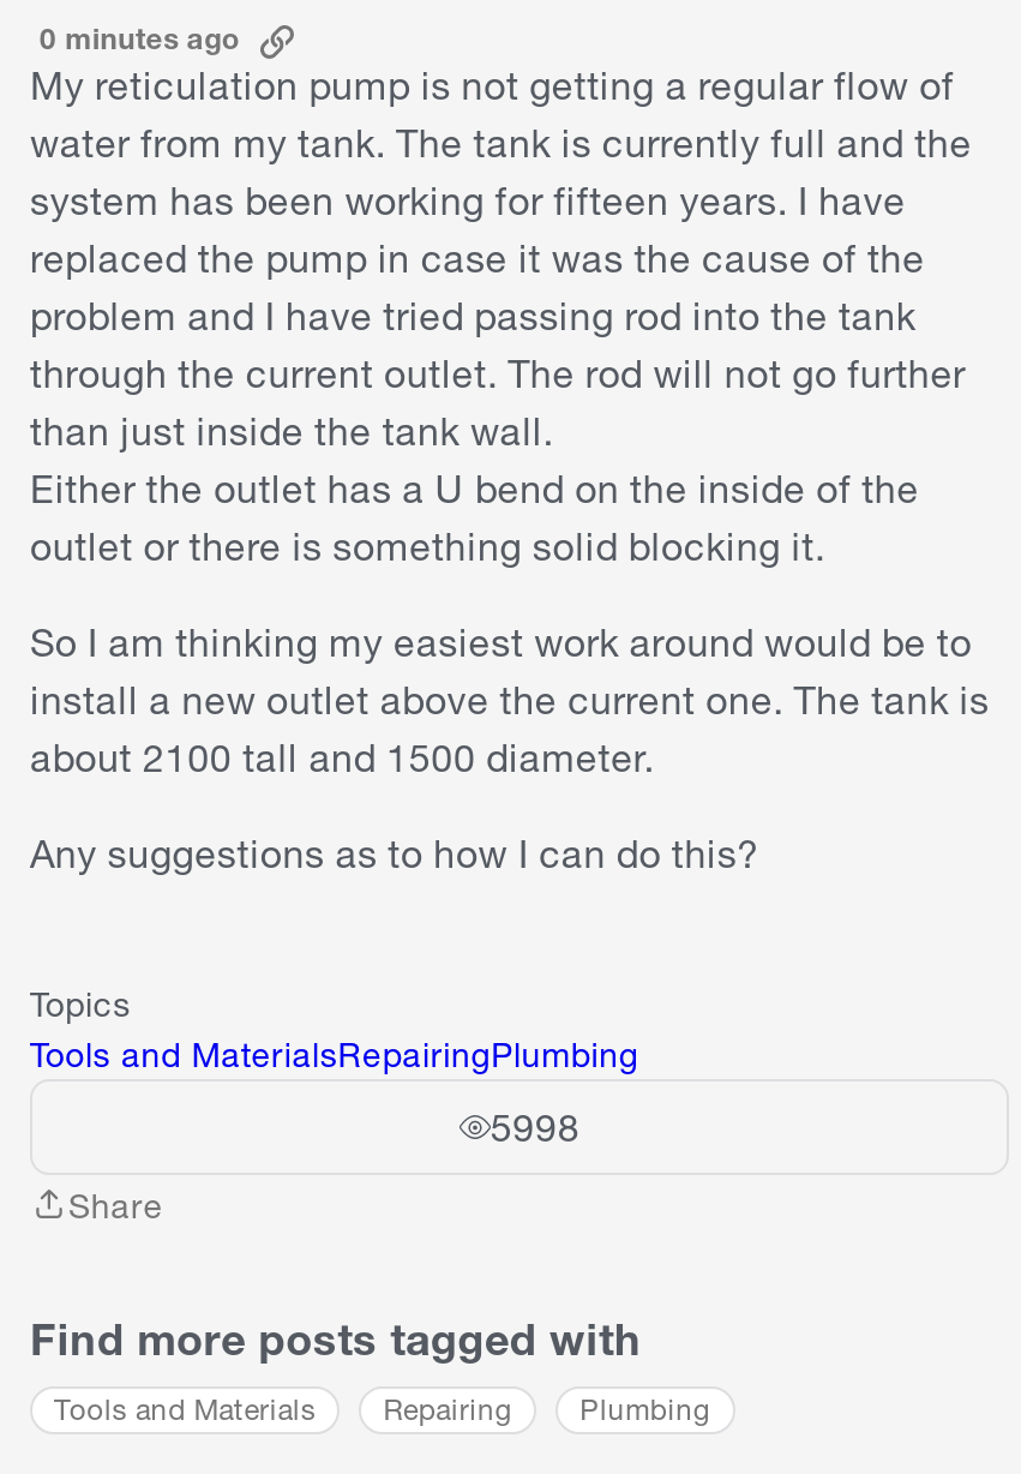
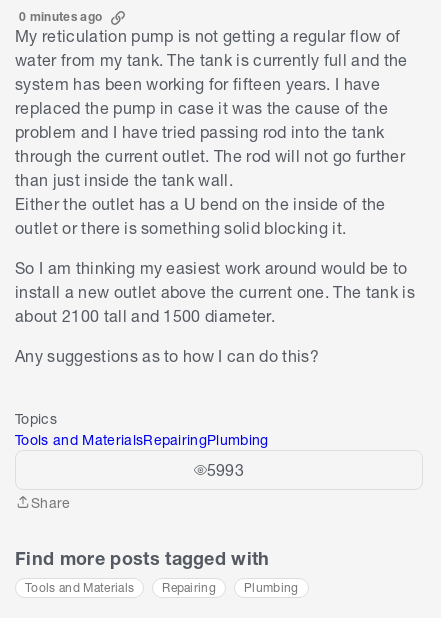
[490,1104,580,1150] 5998 -> [207,460,244,479] 5993

